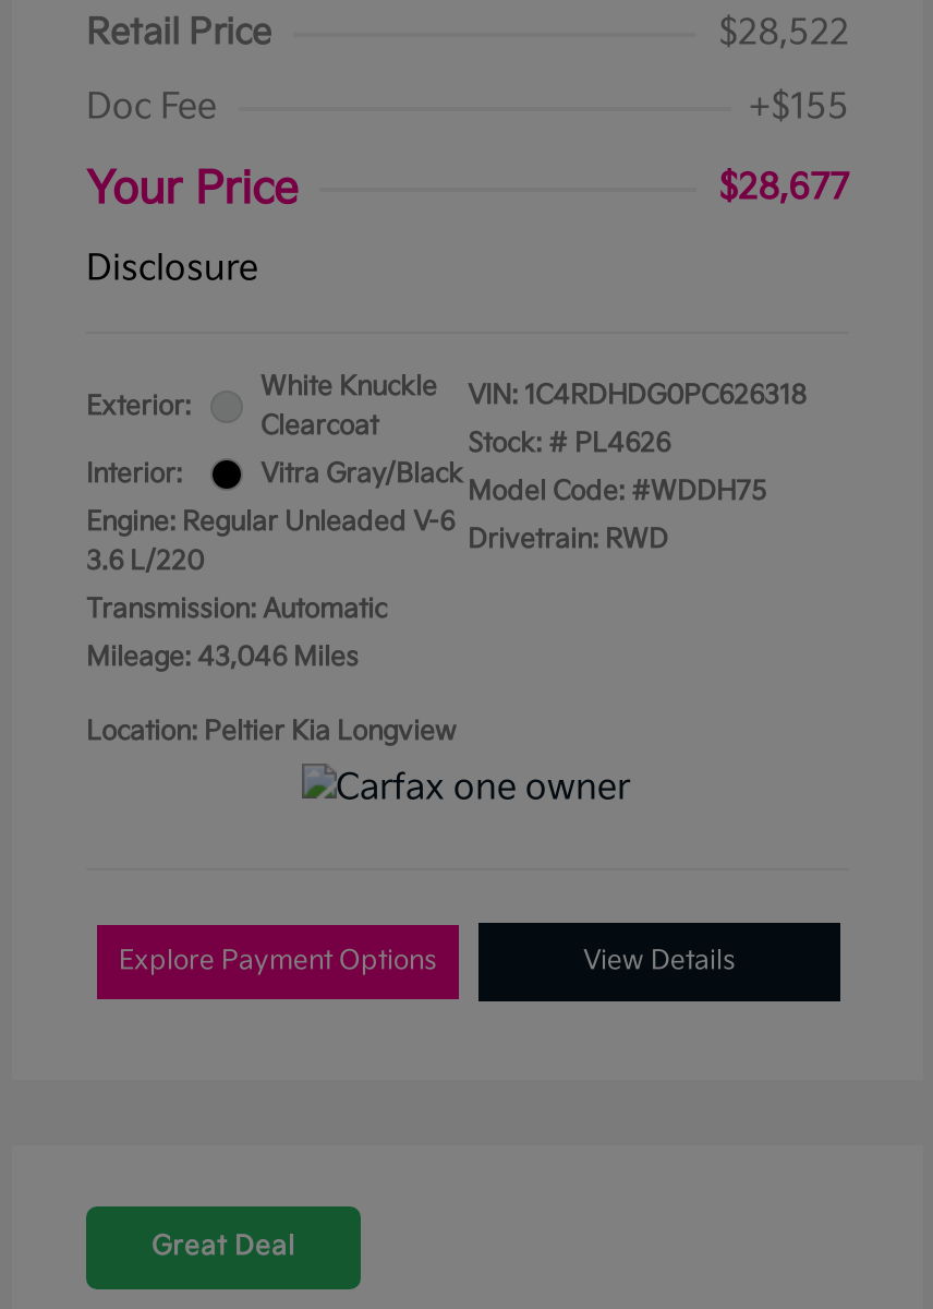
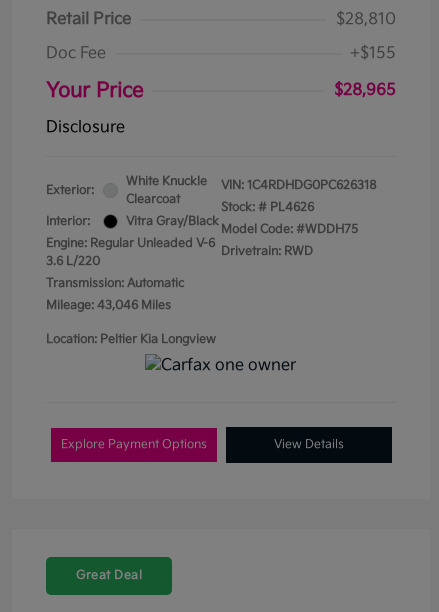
[718,12,849,53] $28,522 -> [336,9,396,28] $28,810
[718,167,849,208] $28,677 -> [334,80,396,99] $28,965

